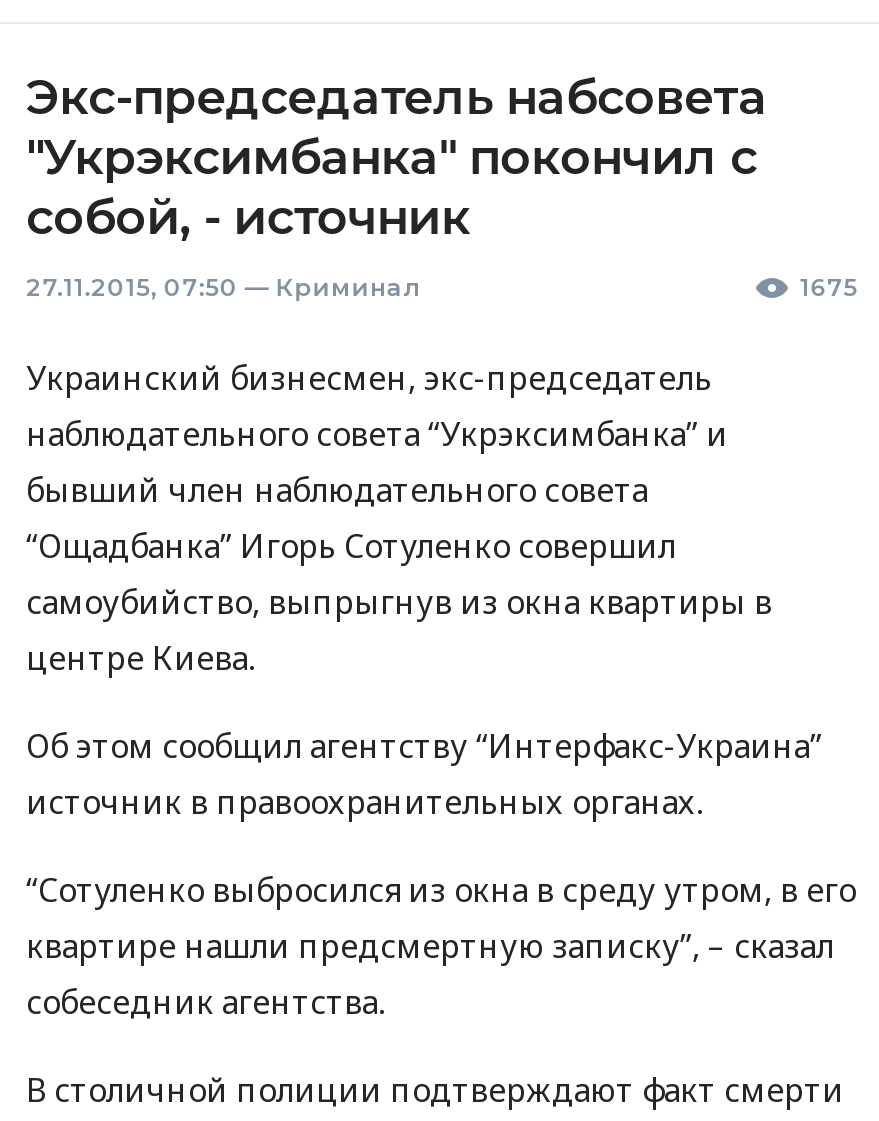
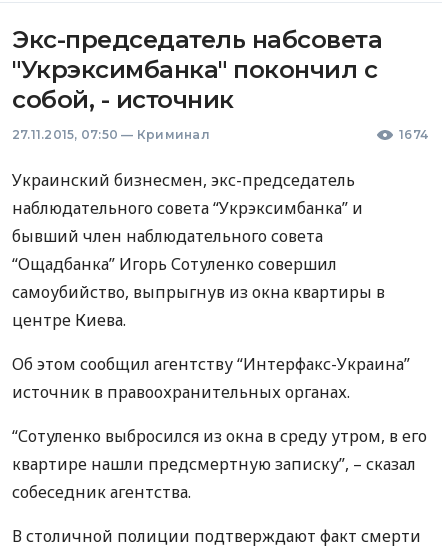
[800,272,858,302] 1675 -> [399,127,428,142] 1674

